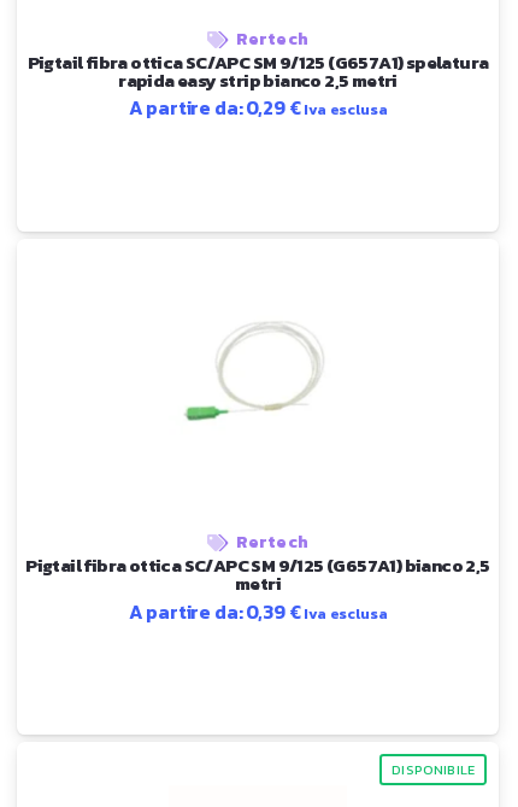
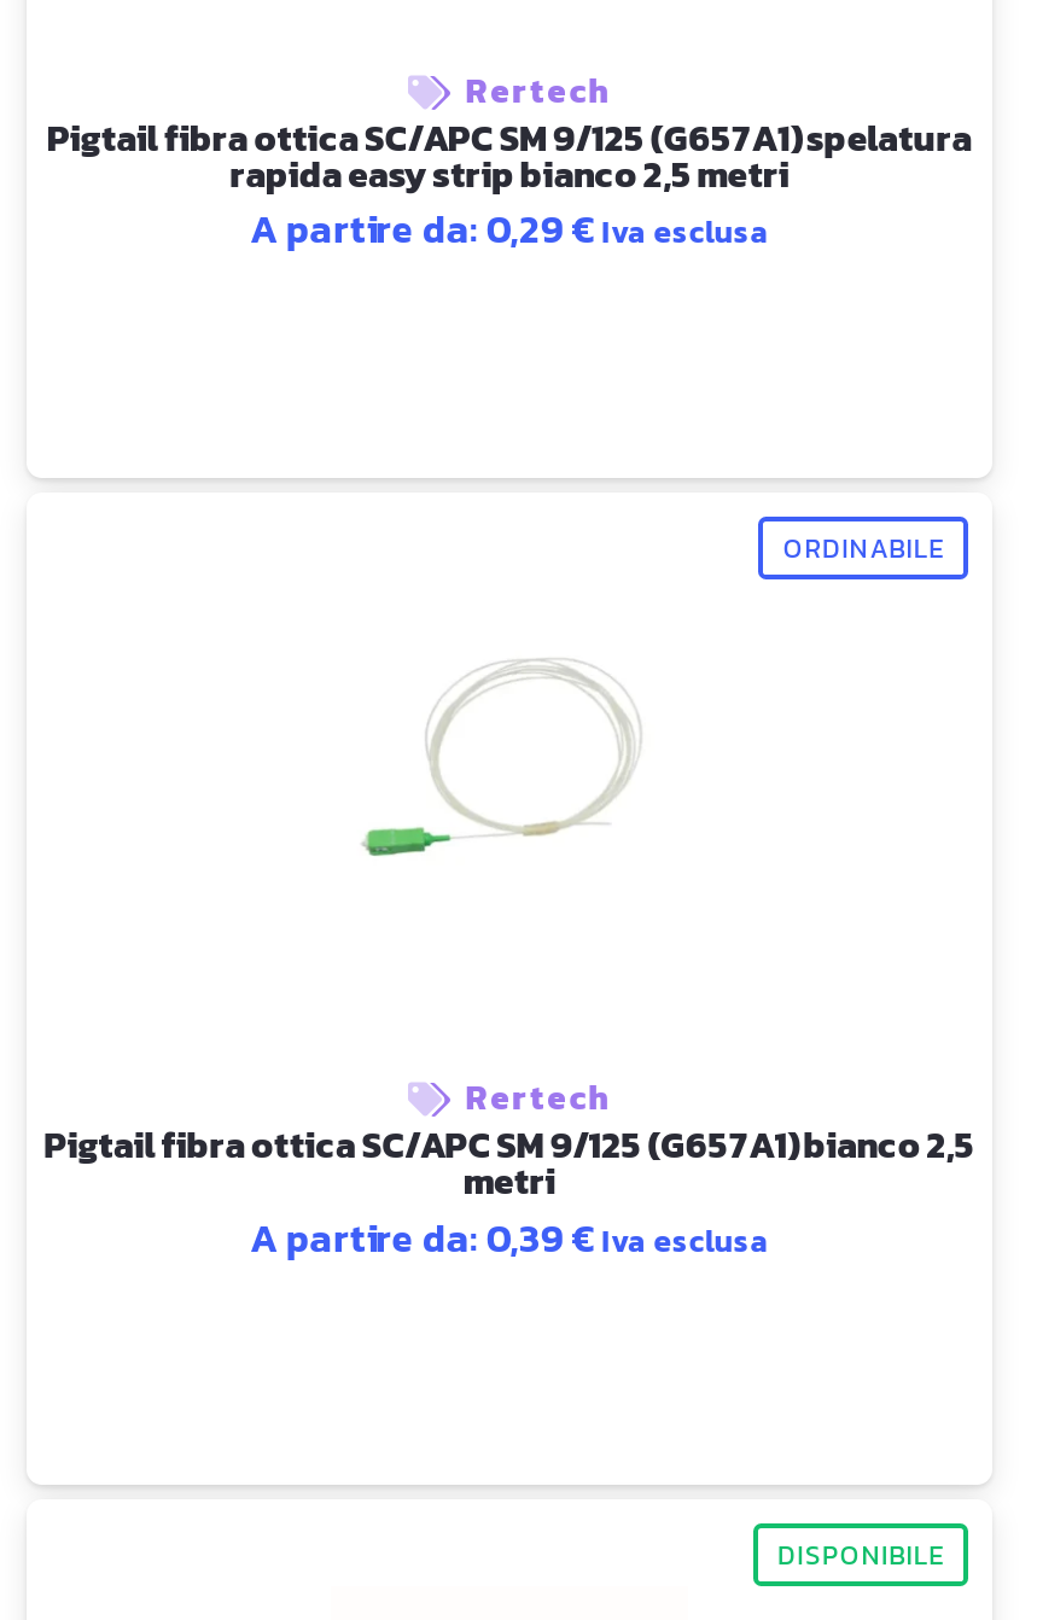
none -> [783,528,944,567] ORDINABILE

